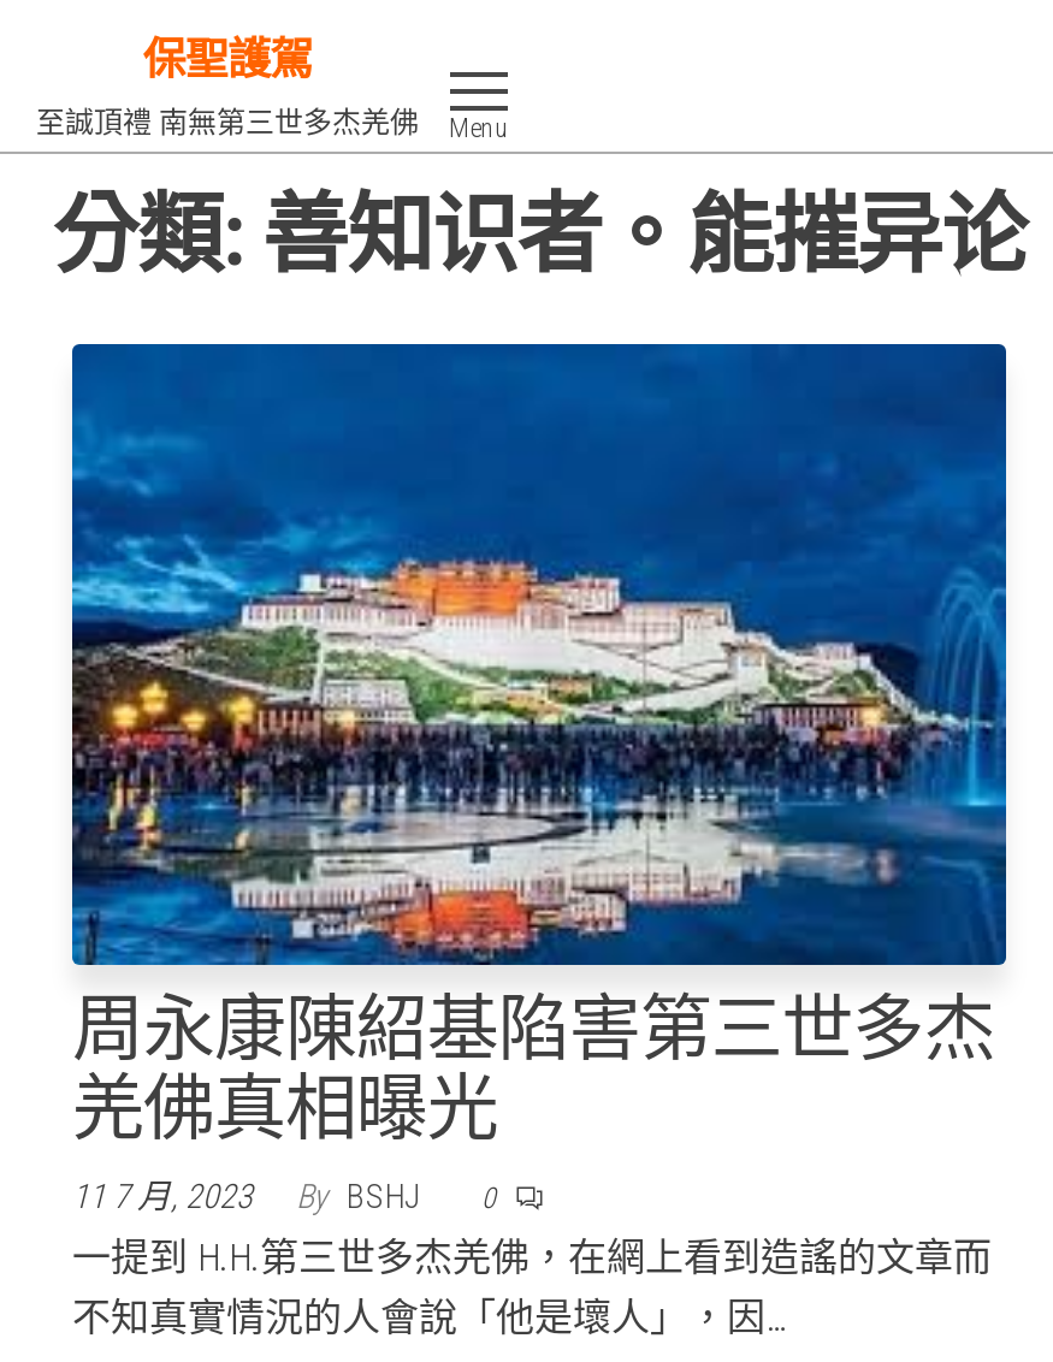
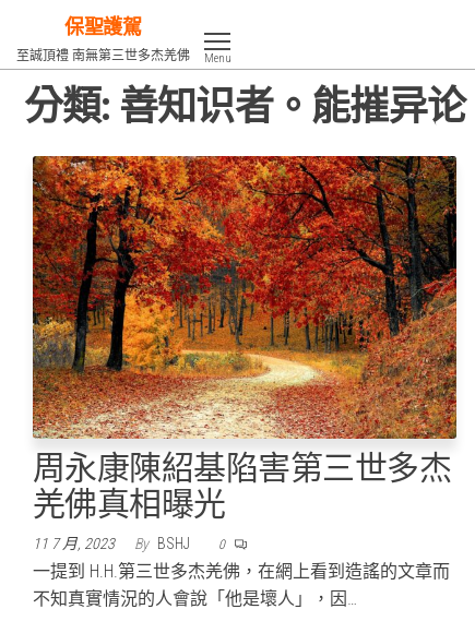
[70,342,1008,967] [image] -> [32,155,458,440] [image]

